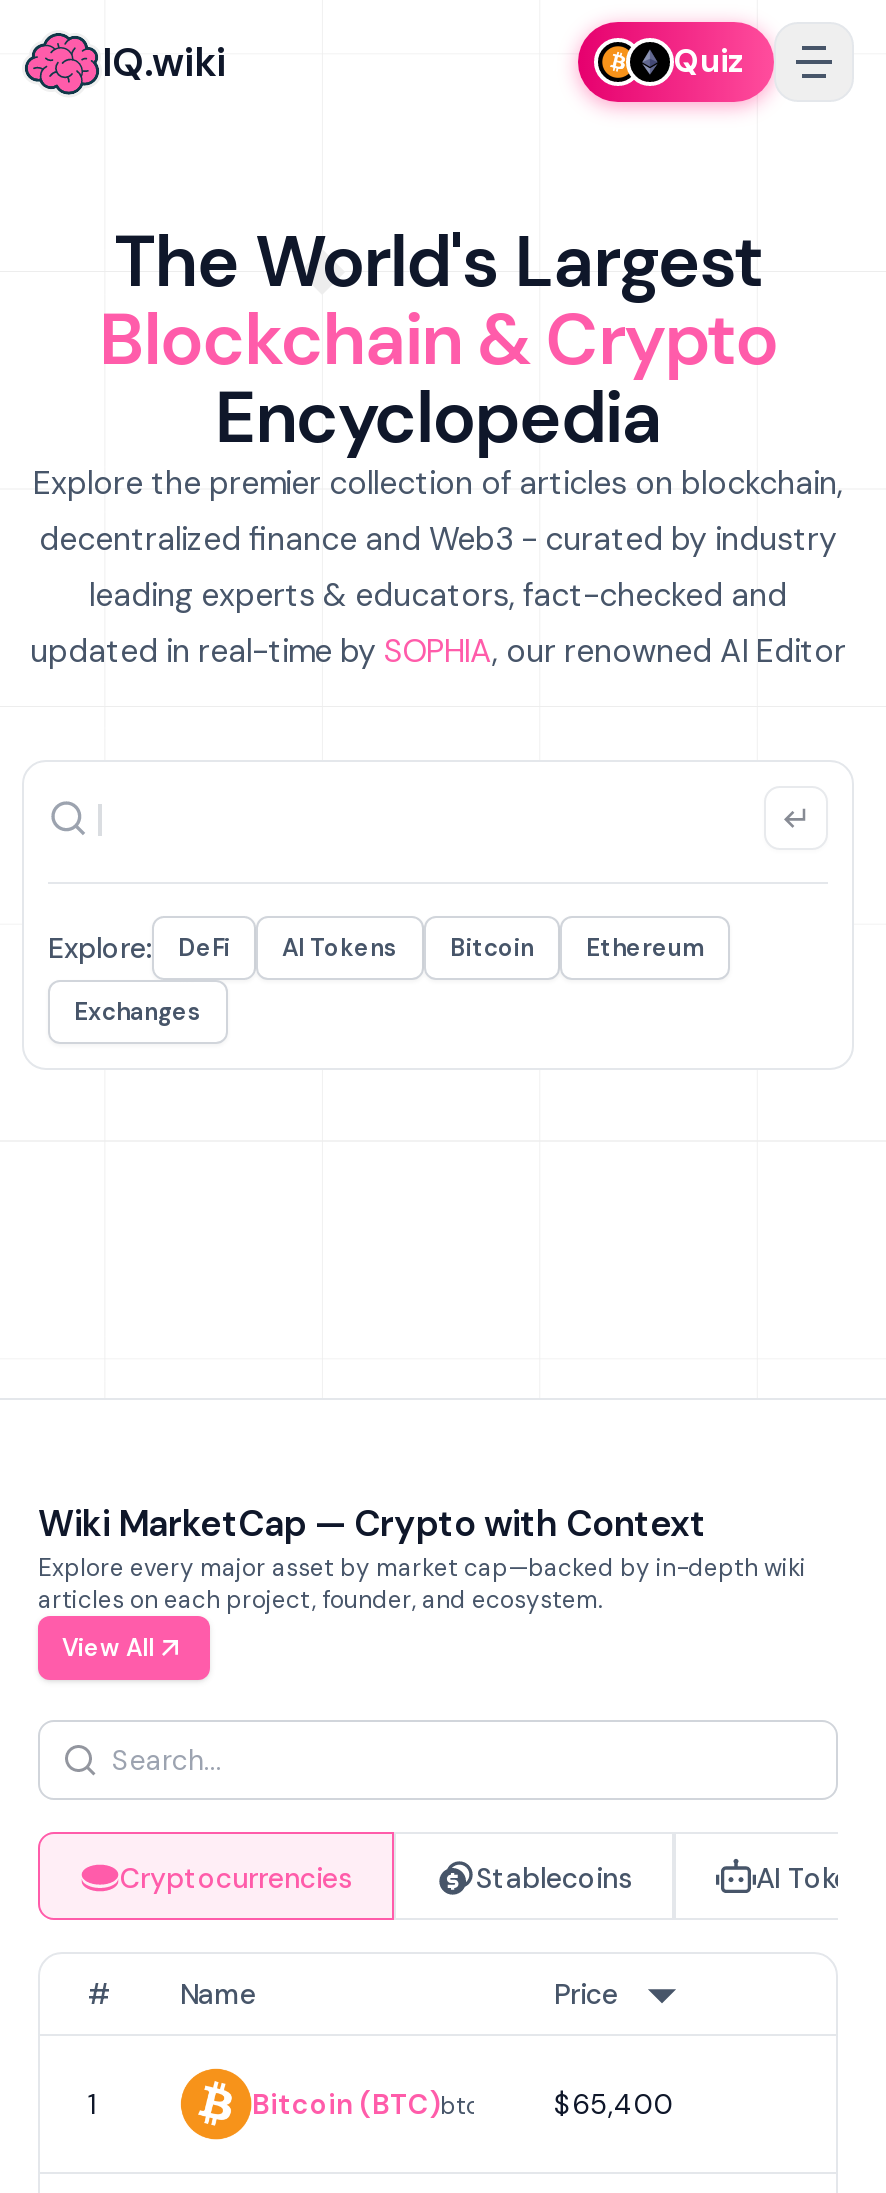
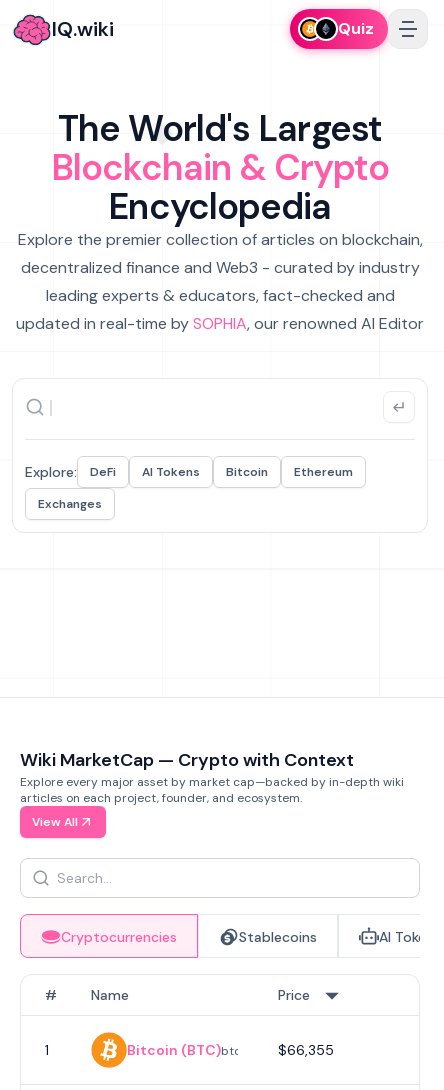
[554,2086,674,2122] $65,400 -> [278,1041,334,1059] $66,355

